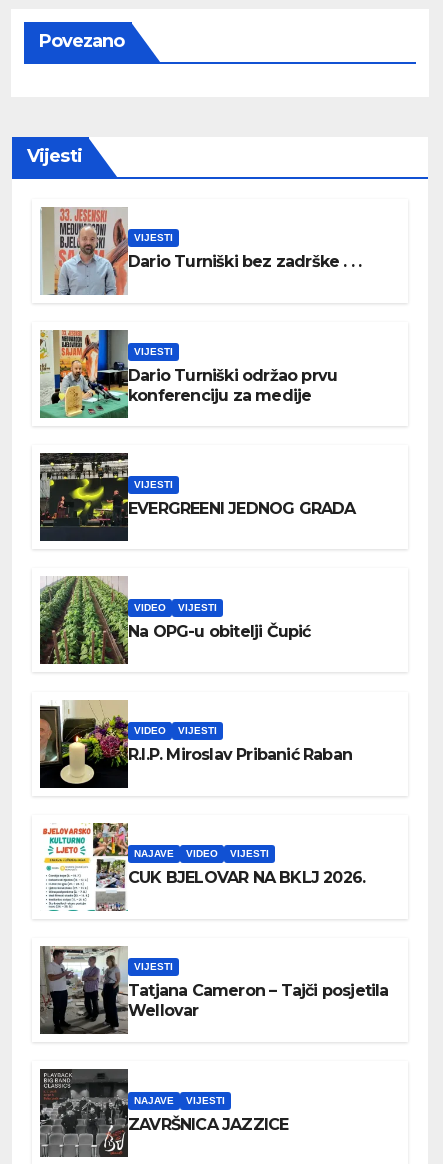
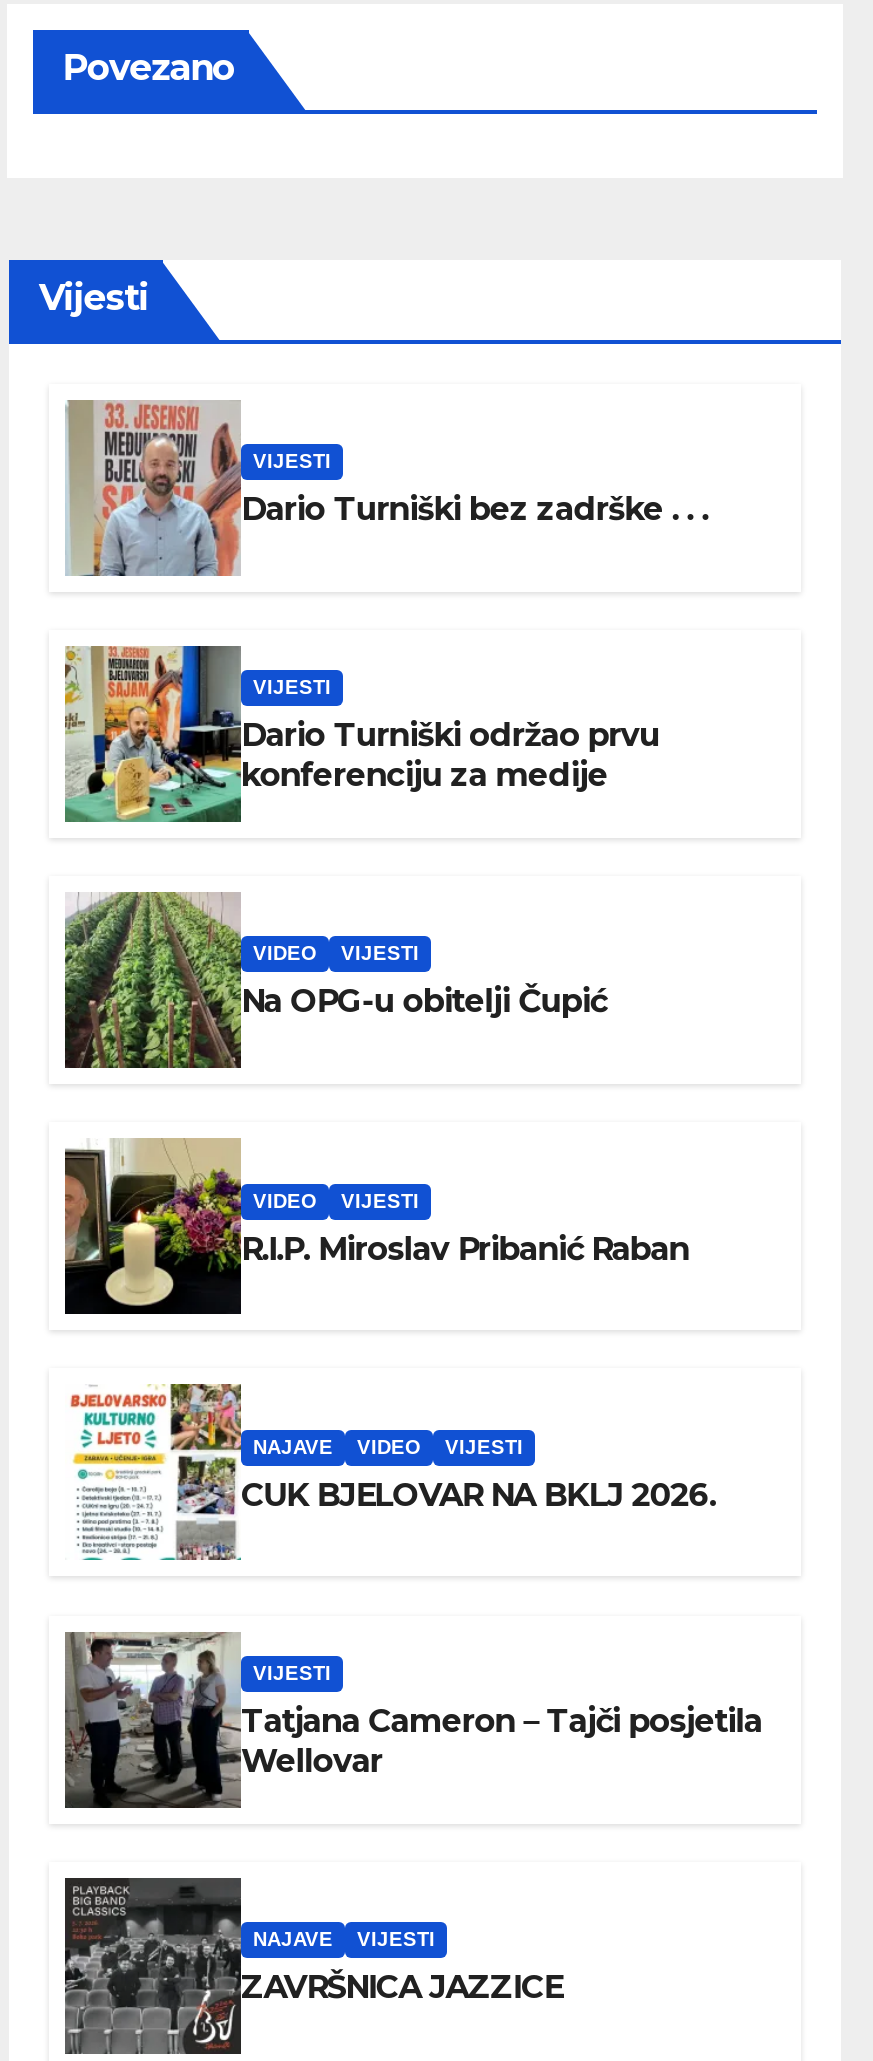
[39,452,356,542] [image] | VIJESTI | EVERGREENI JEDNOG GRADA -> none

